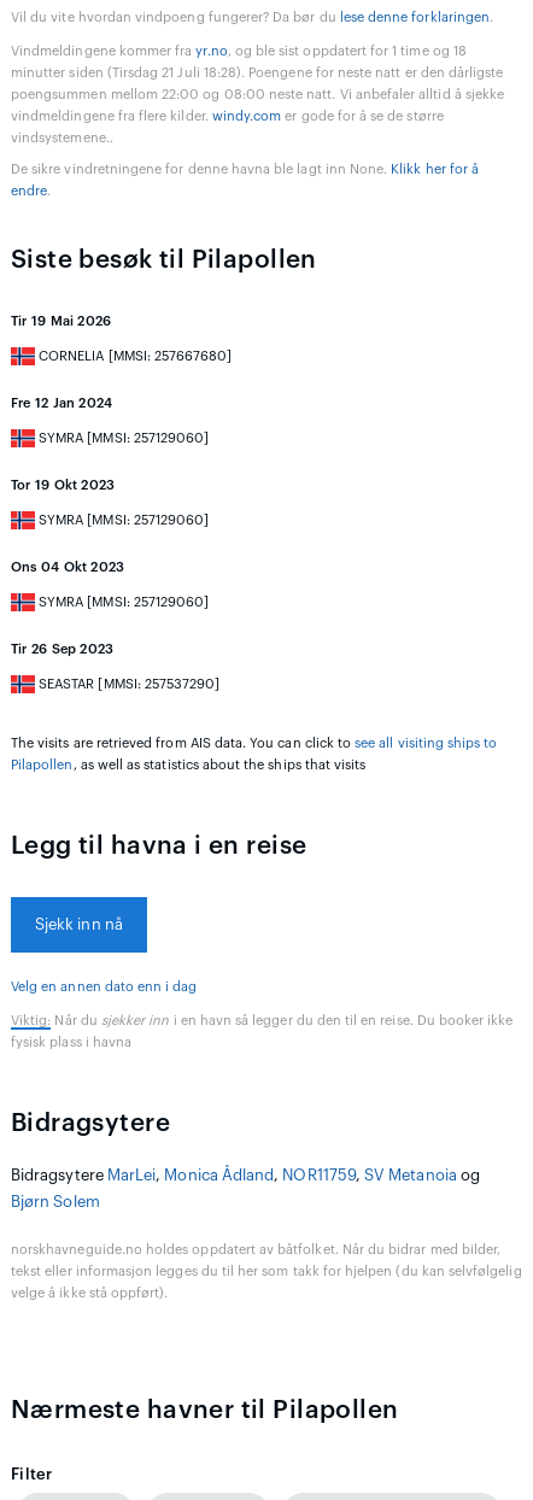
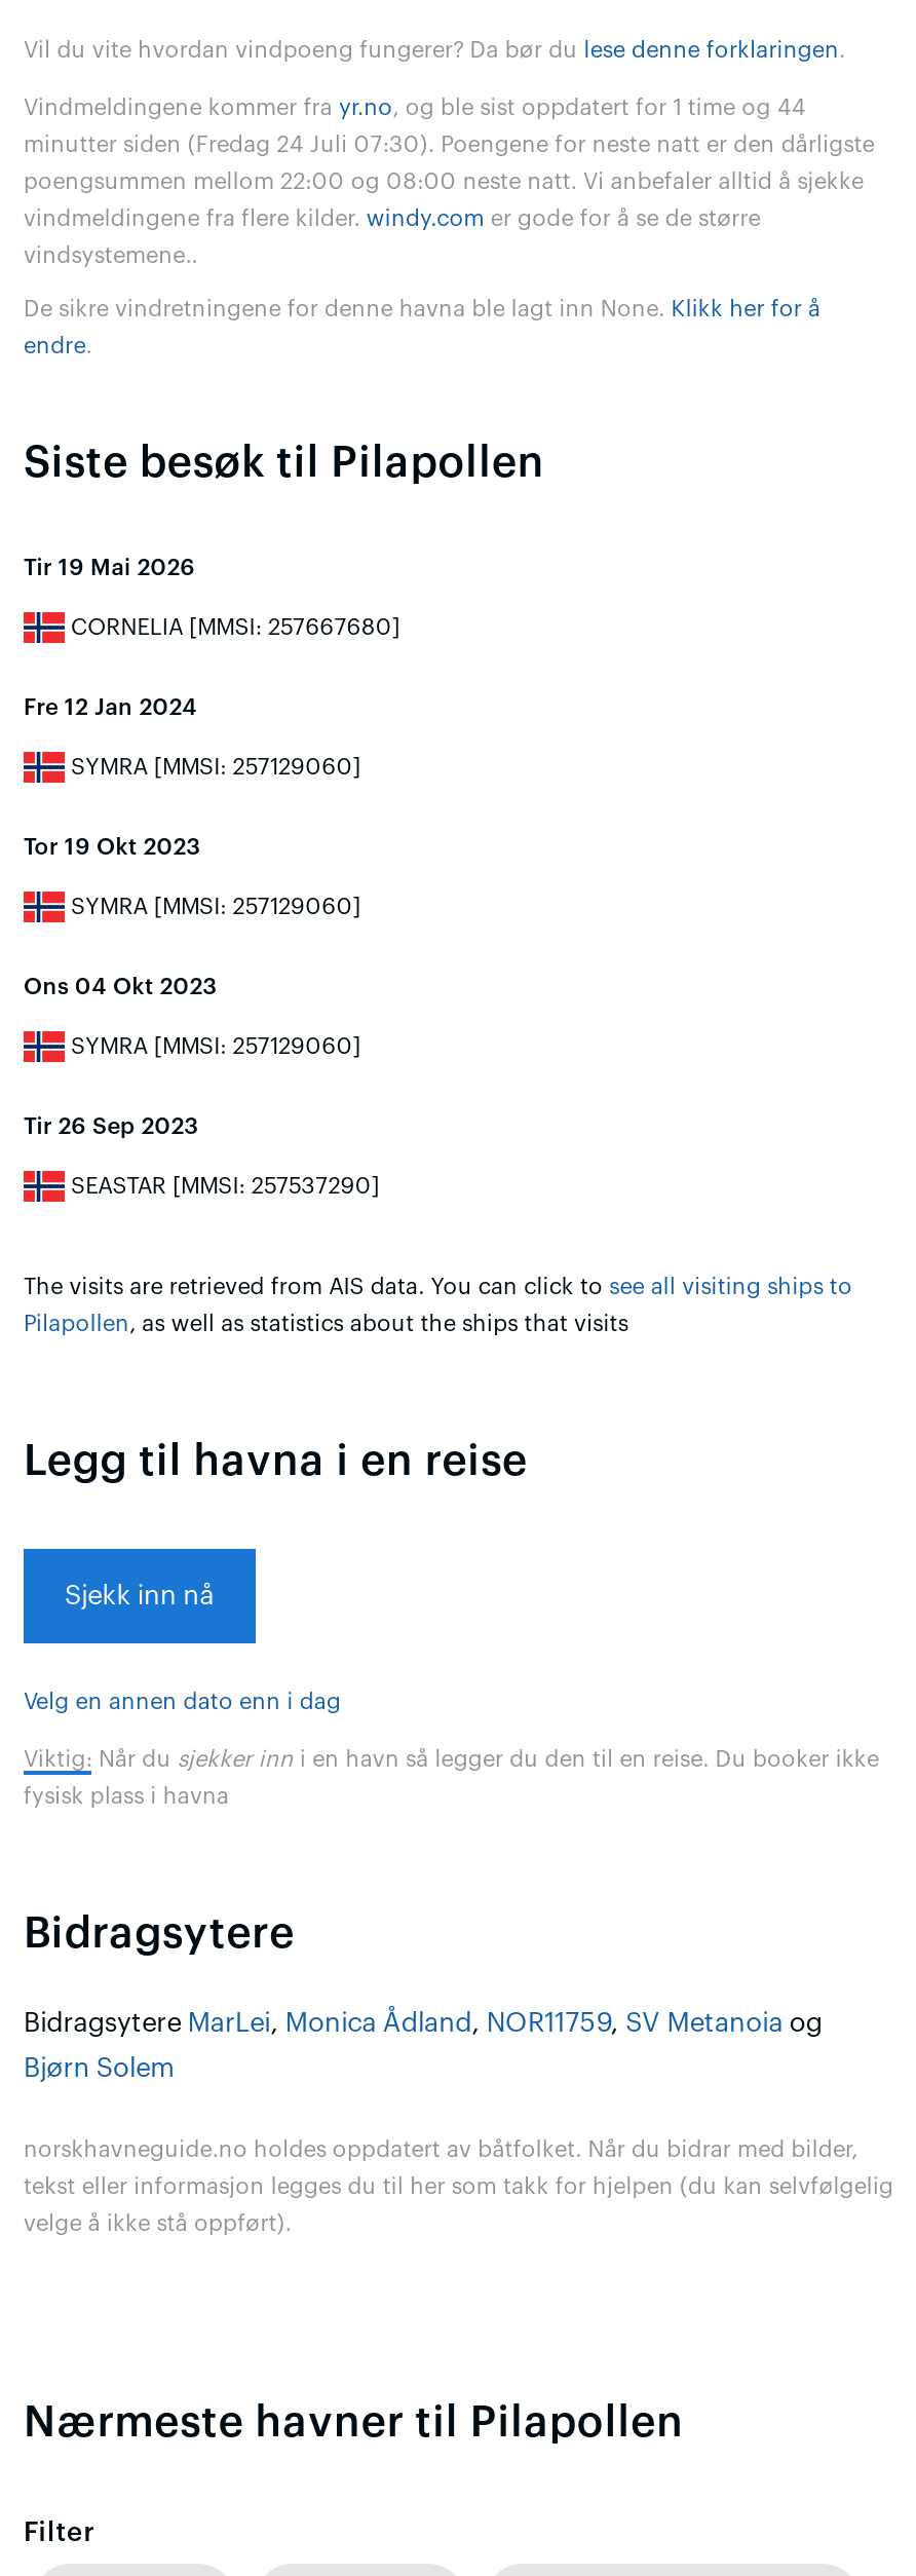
[11,44,467,58] Vindmeldingene kommer fra yr.no, og ble sist oppdatert for 1 time og 18 -> [24,96,806,119] Vindmeldingene kommer fra yr.no, og ble sist oppdatert for 1 time og 44
[11,66,503,79] minutter siden (Tirsdag 21 Juli 18:28). Poengene for neste natt er den dårligste -> [24,133,875,156] minutter siden (Fredag 24 Juli 07:30). Poengene for neste natt er den dårligste

